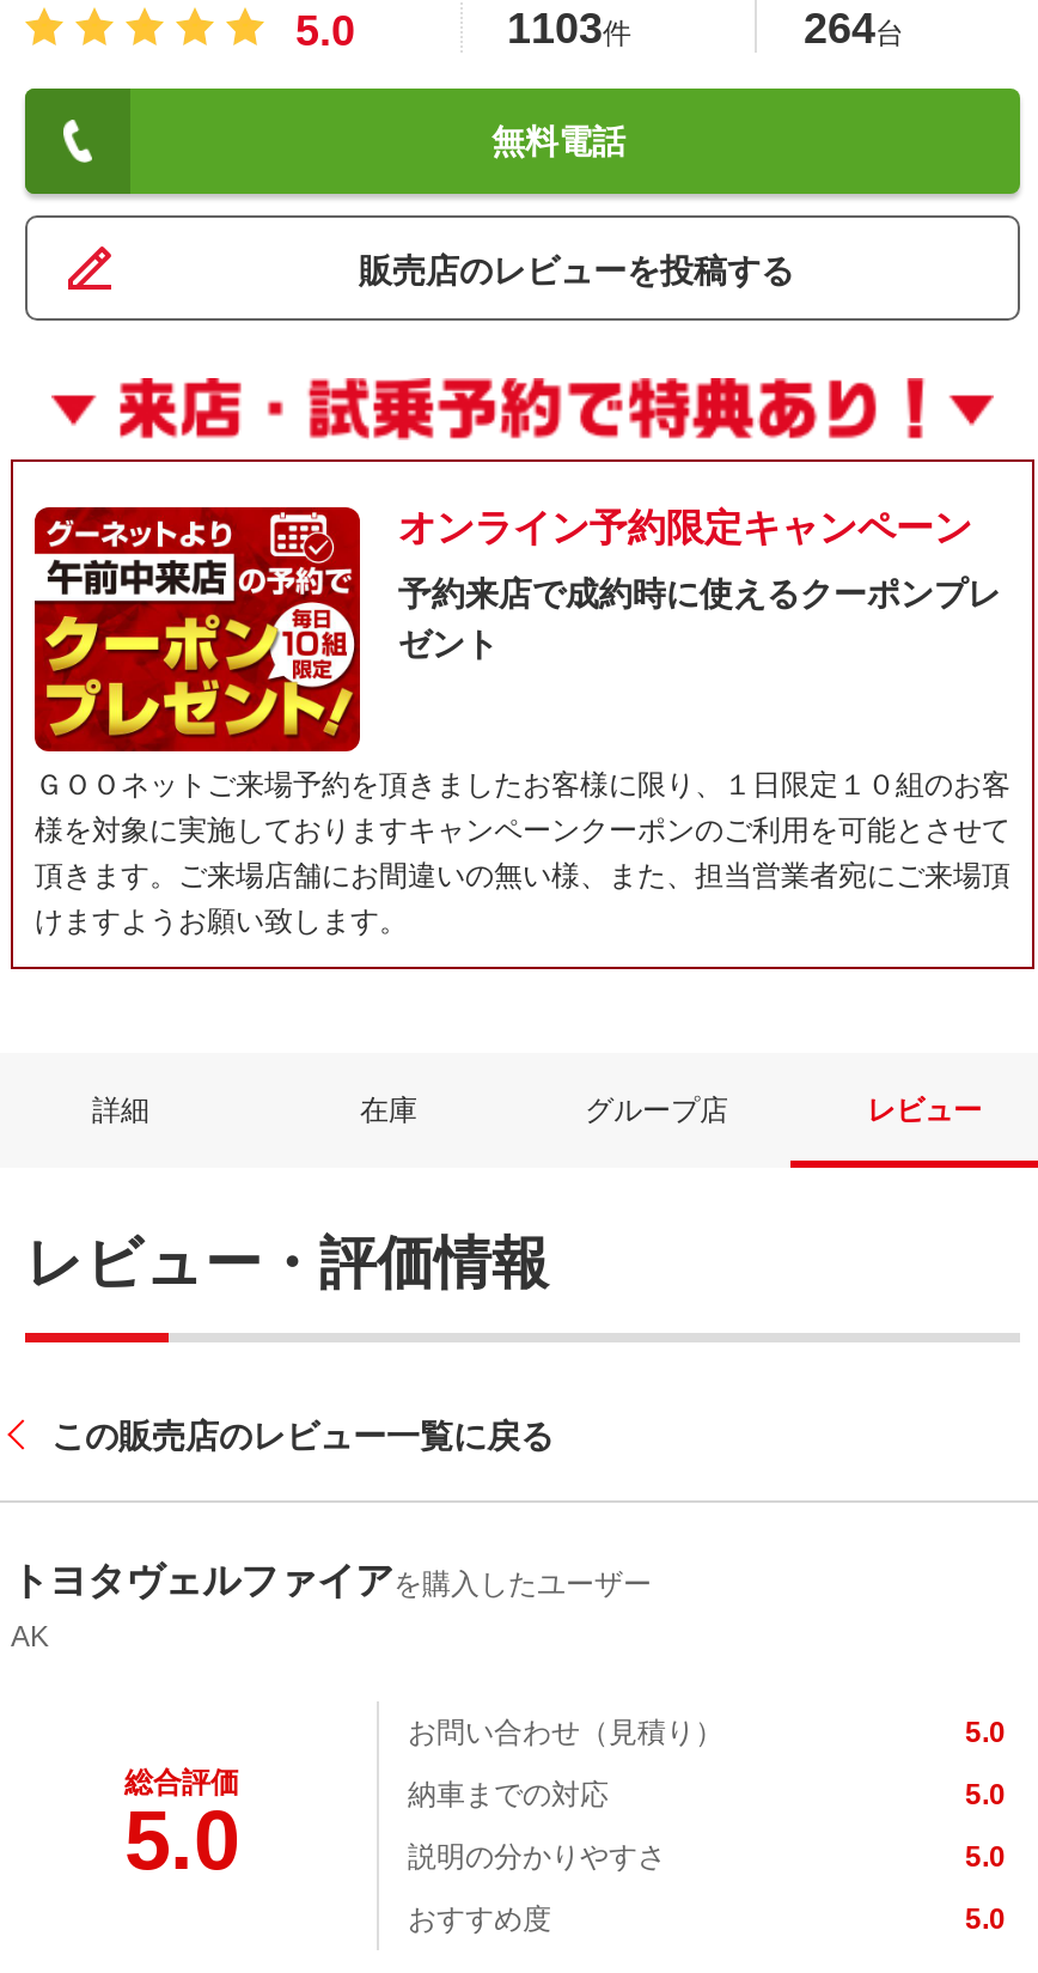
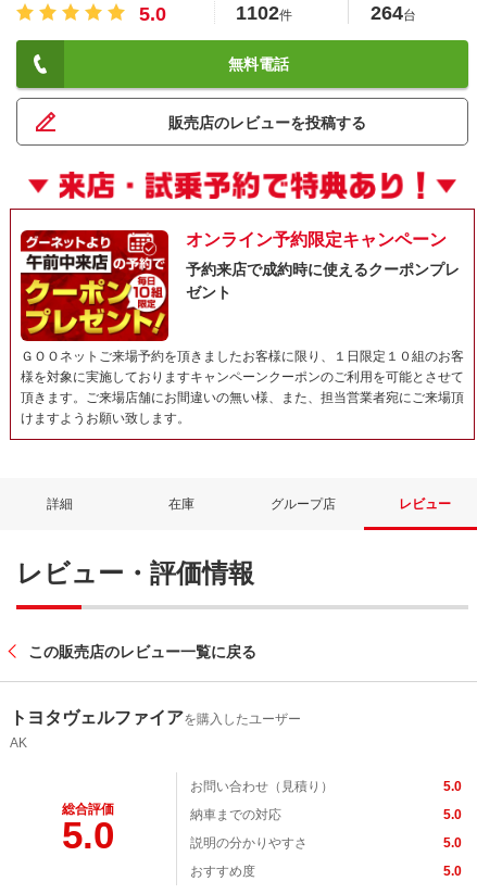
[507,5,631,53] 1103件 -> [235,2,292,24] 1102件

